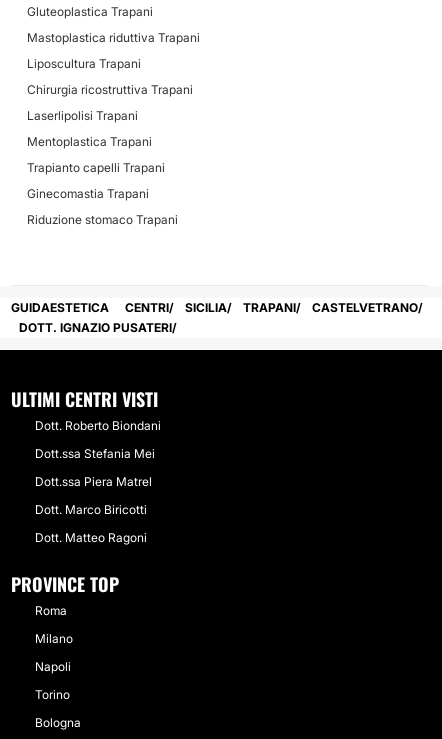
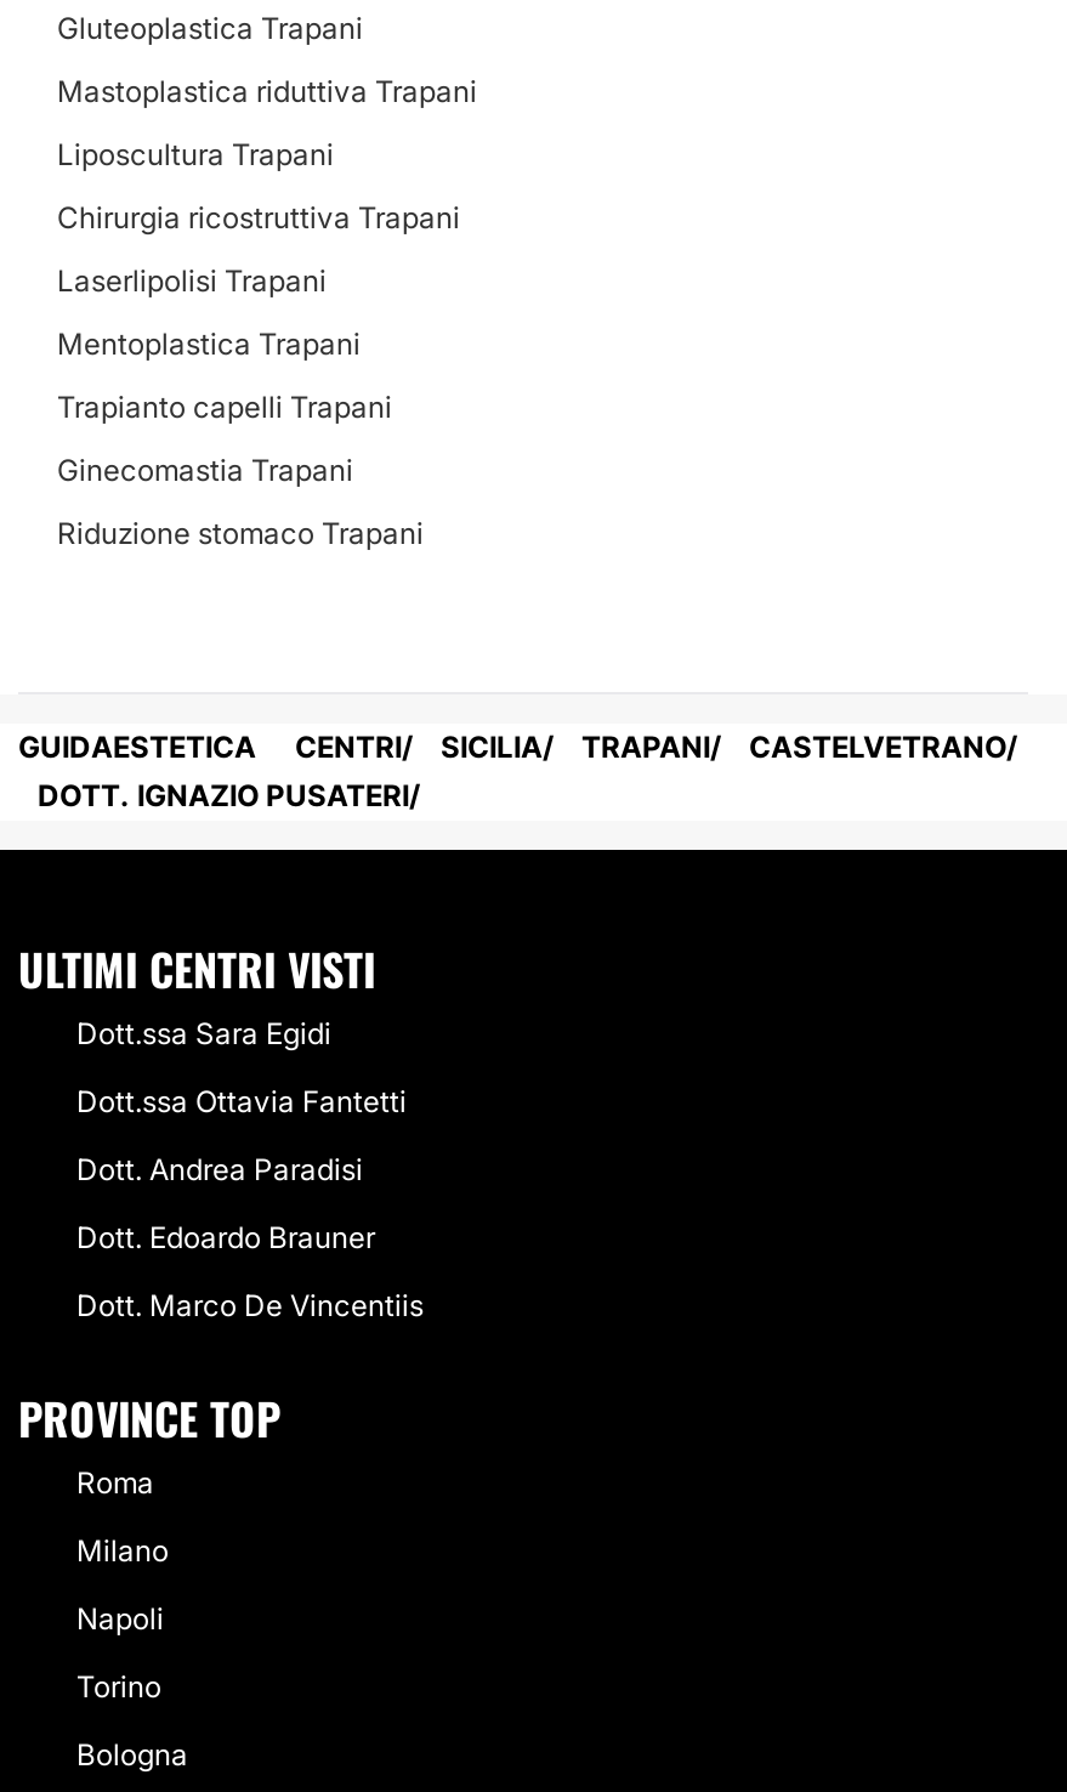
[35,418,161,433] Dott. Roberto Biondani -> [76,1015,331,1051] Dott.ssa Sara Egidi
[35,446,155,461] Dott.ssa Stefania Mei -> [76,1083,407,1119] Dott.ssa Ottavia Fantetti
[35,474,152,489] Dott.ssa Piera Matrel -> [76,1151,363,1187] Dott. Andrea Paradisi
[35,502,147,517] Dott. Marco Biricotti -> [76,1219,375,1255] Dott. Edoardo Brauner
[35,530,147,545] Dott. Matteo Ragoni -> [76,1287,424,1323] Dott. Marco De Vincentiis

